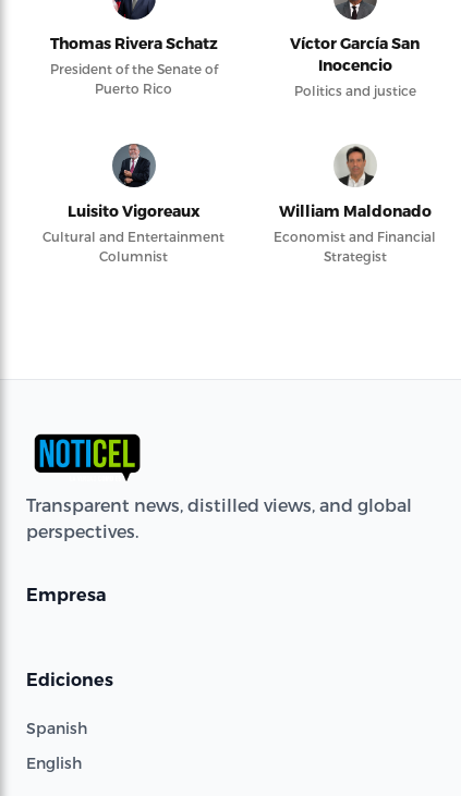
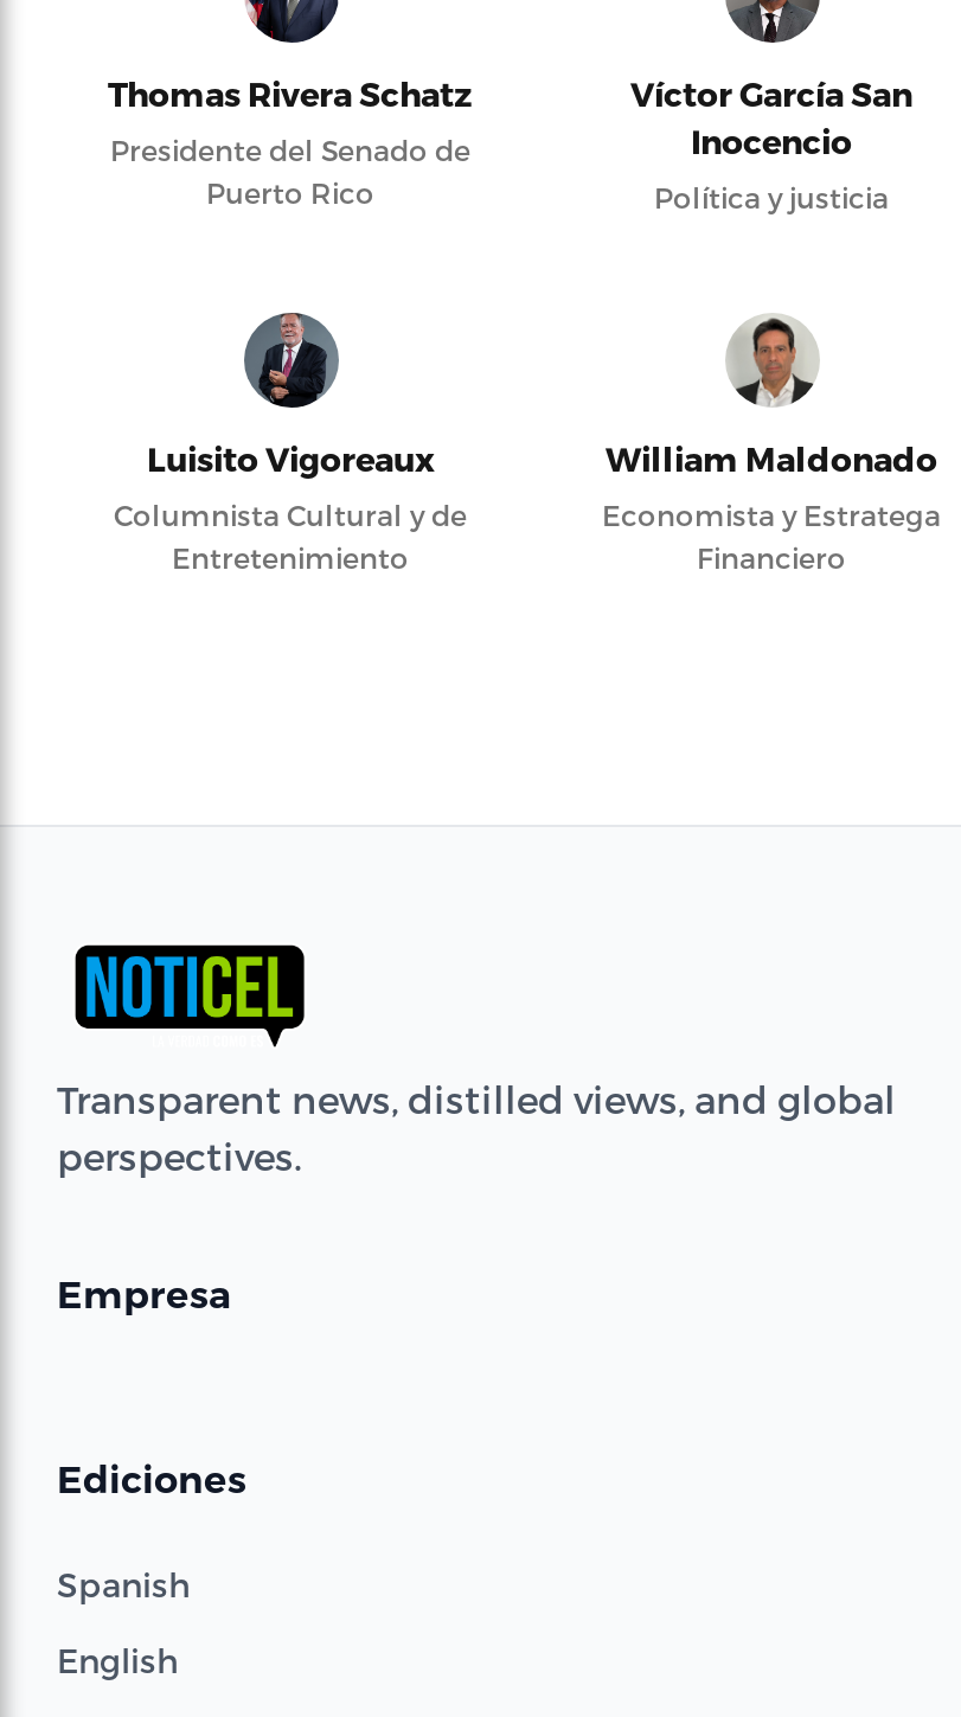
[50,61,217,76] President of the Senate of -> [110,133,470,166] Presidente del Senado de
[294,83,416,98] Politics and justice -> [654,180,889,213] Política y justicia
[43,229,225,264] Cultural and Entertainment | Columnist -> [114,498,467,574] Columnista Cultural y de | Entretenimiento
[274,229,436,264] Economist and Financial | Strategist -> [602,498,941,574] Economista y Estratega | Financiero

